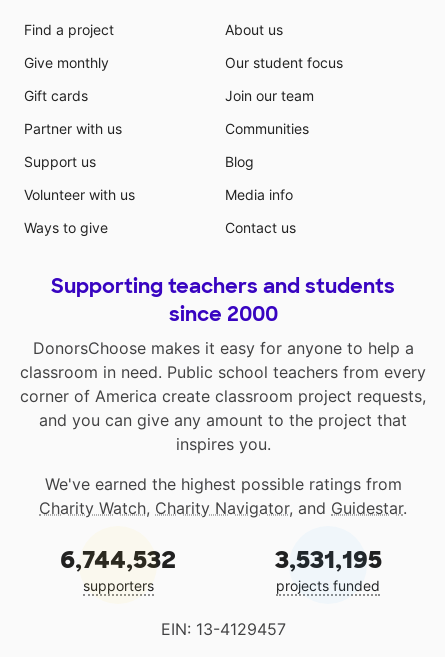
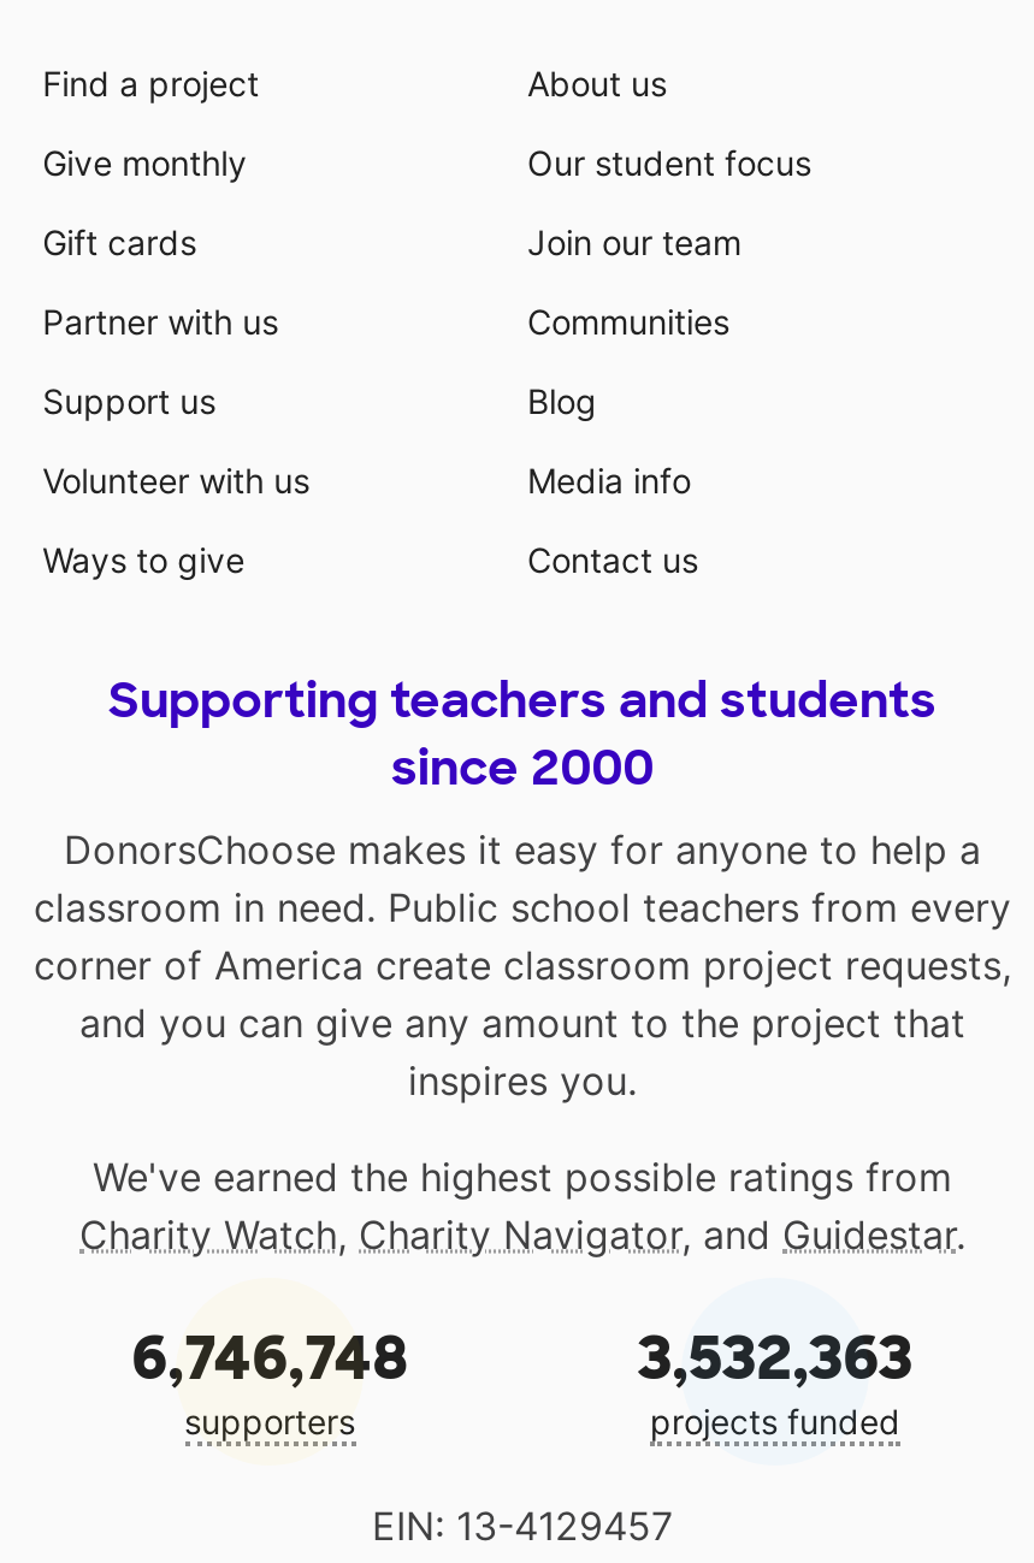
[60,544,176,575] 6,744,532 -> [131,1321,408,1395] 6,746,748
[274,544,381,575] 3,531,195 -> [638,1321,912,1395] 3,532,363

